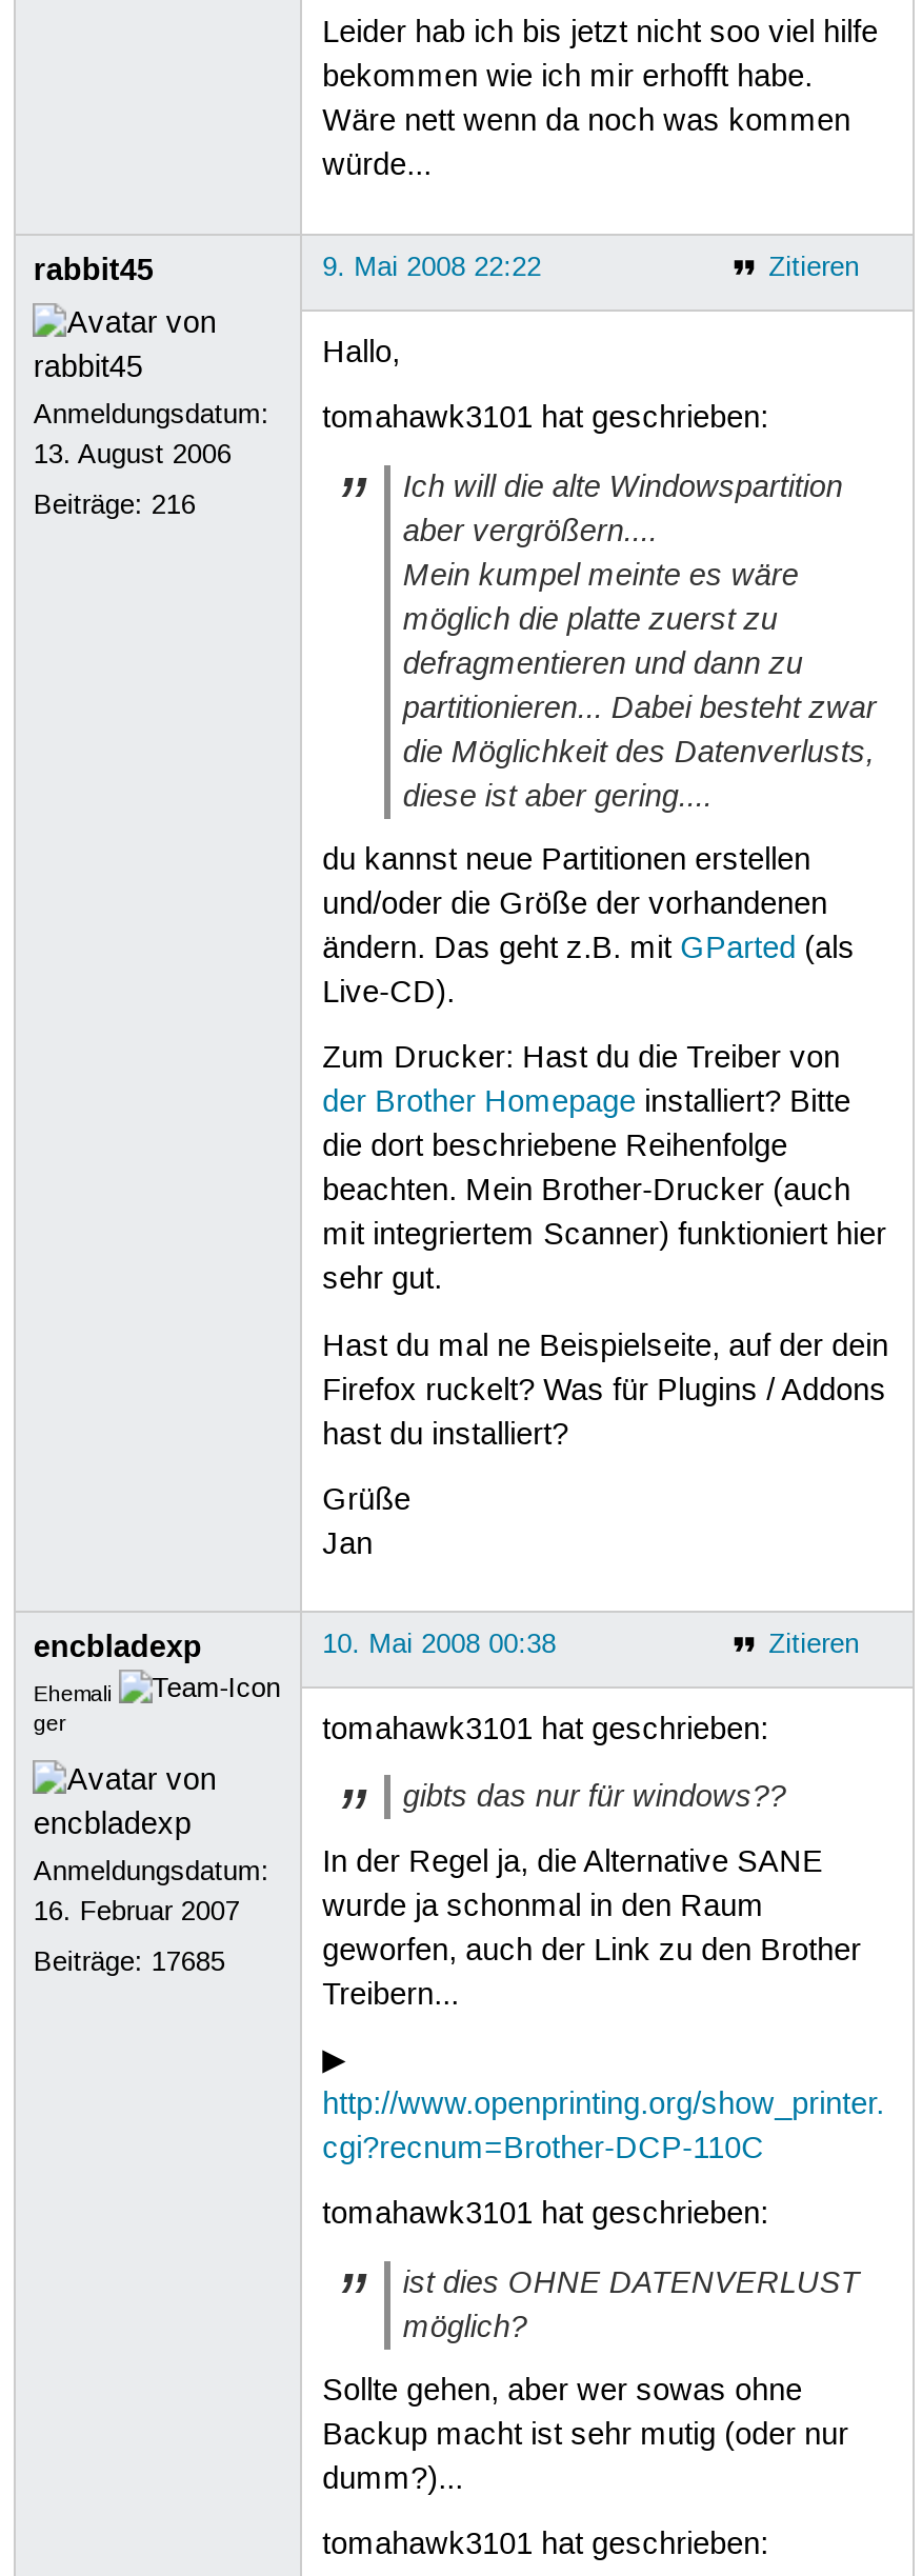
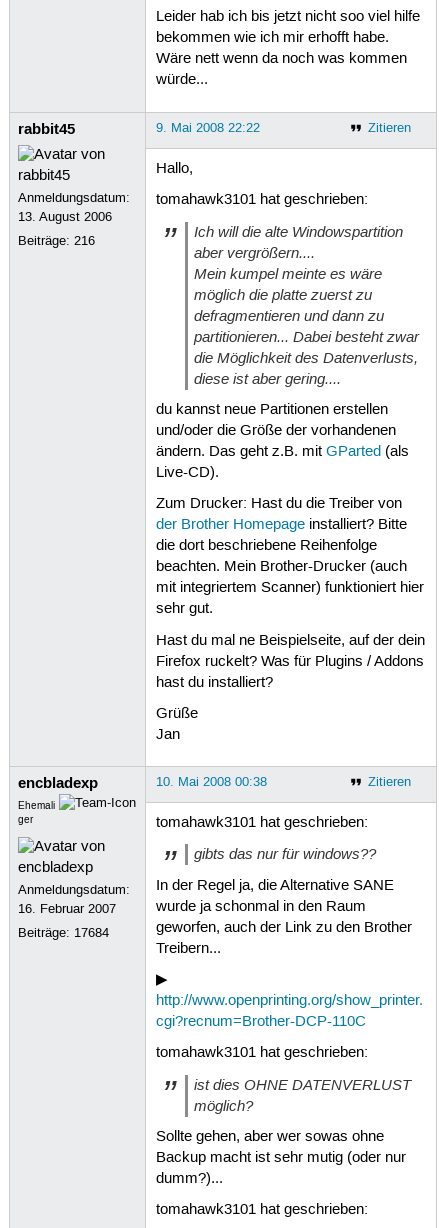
[33,1945,225,1979] Beiträge: 17685 -> [18,925,109,941] Beiträge: 17684

